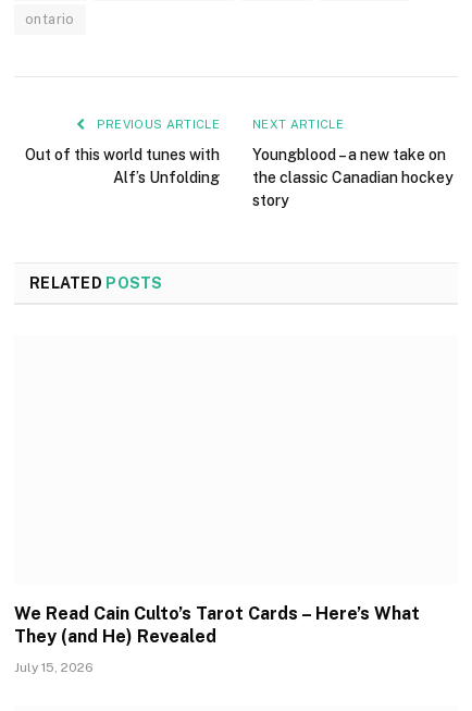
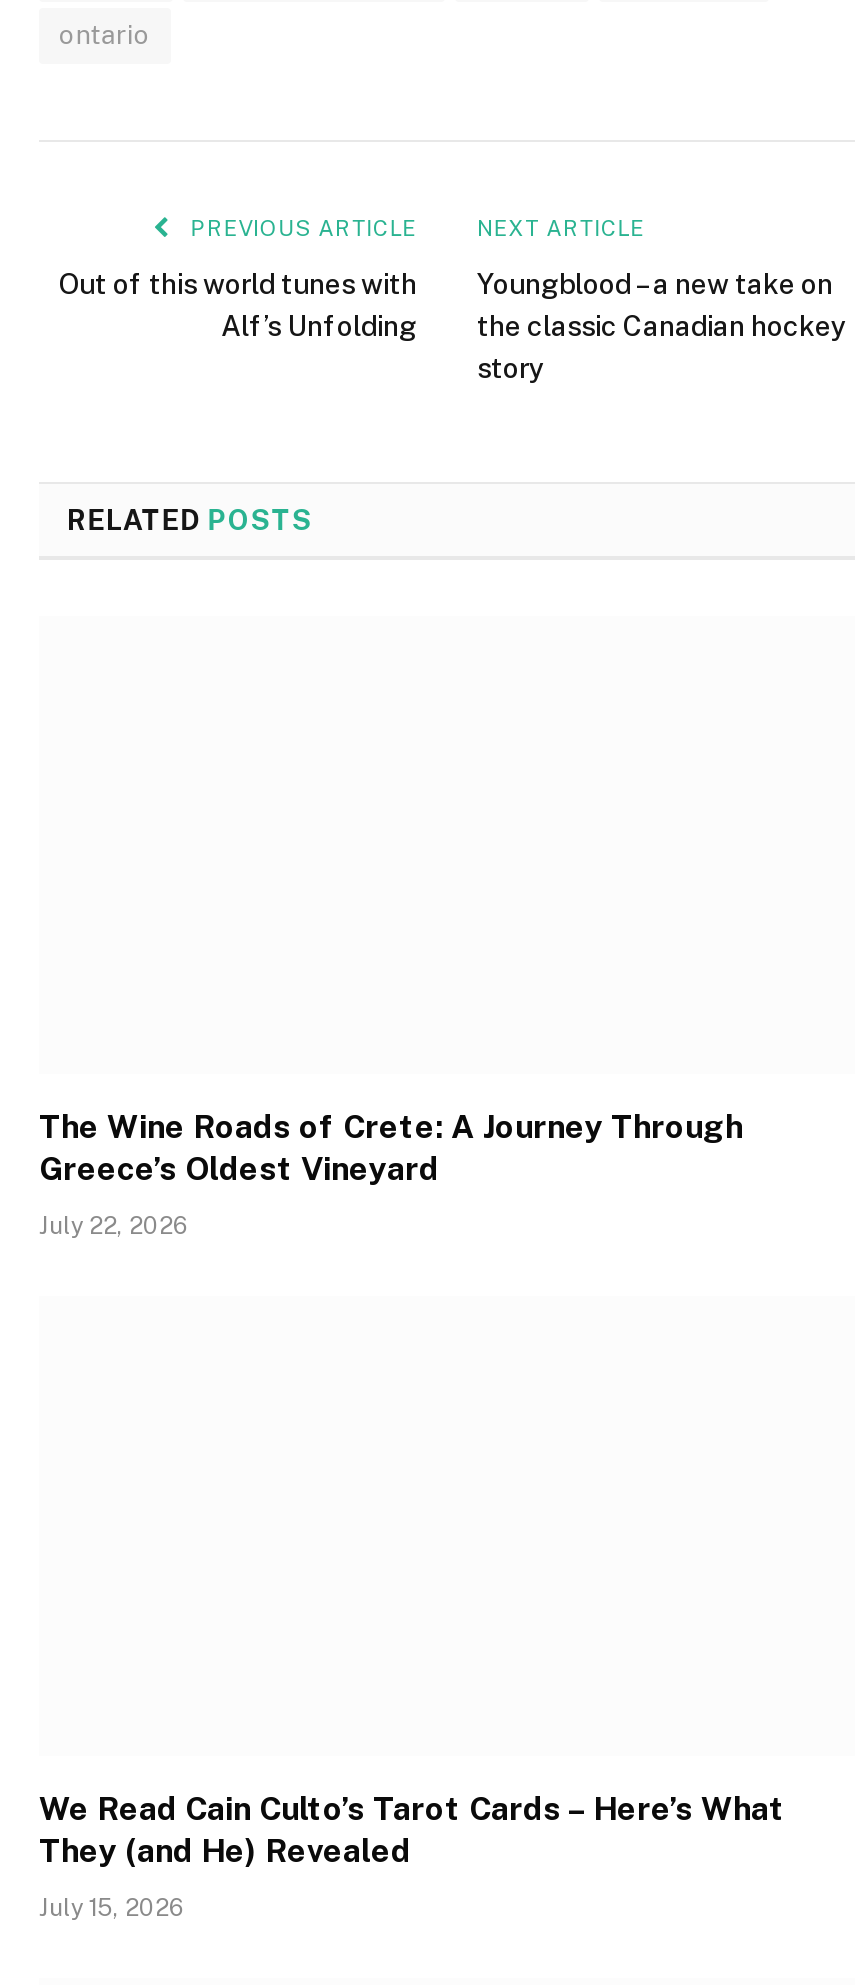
none -> [39,1108,743,1240] The Wine Roads of Crete: A Journey Through | Greece’s Oldest Vineyard | July 22, 2026

